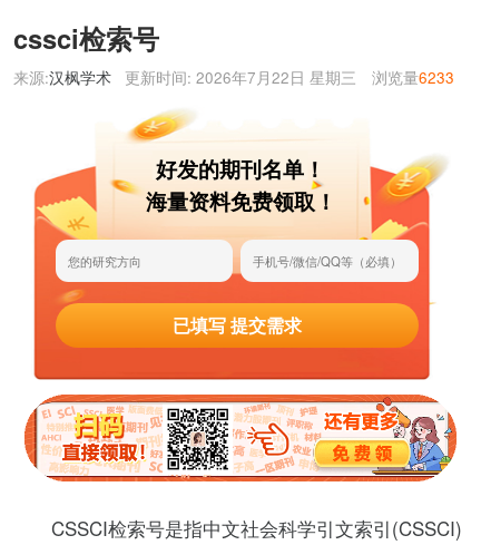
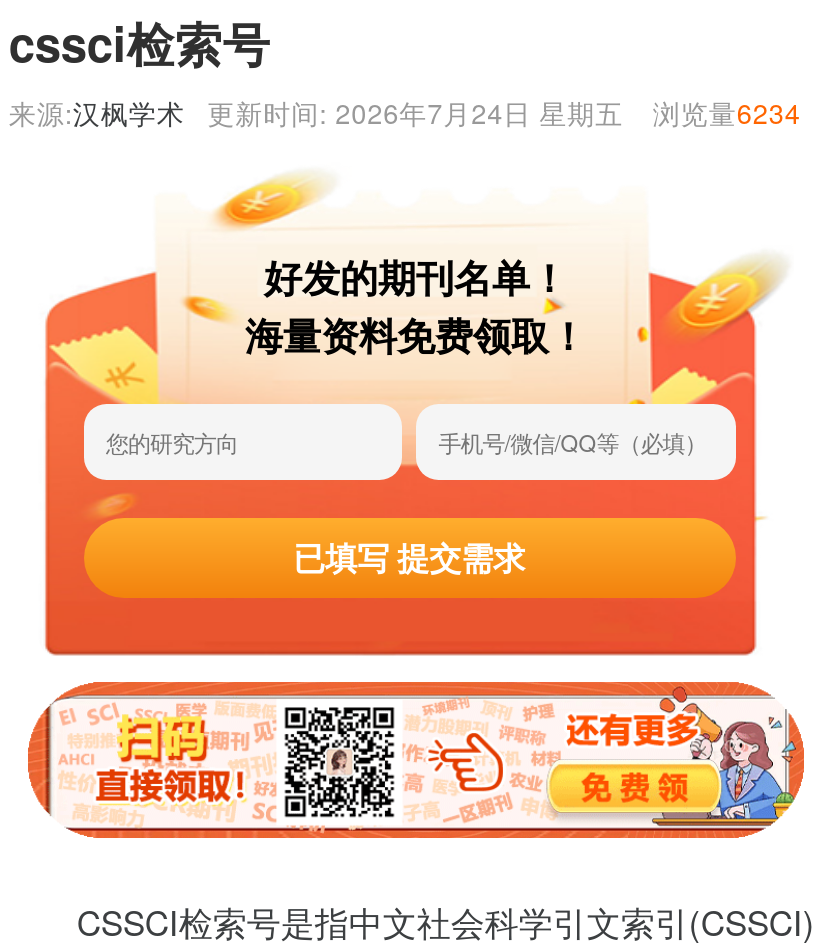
[14,65,356,88] 来源:汉枫学术 更新时间: 2026年7月22日 星期三 -> [9,91,623,131] 来源:汉枫学术 更新时间: 2026年7月24日 星期五
[372,65,455,88] 浏览量6233 -> [653,91,801,131] 浏览量6234

